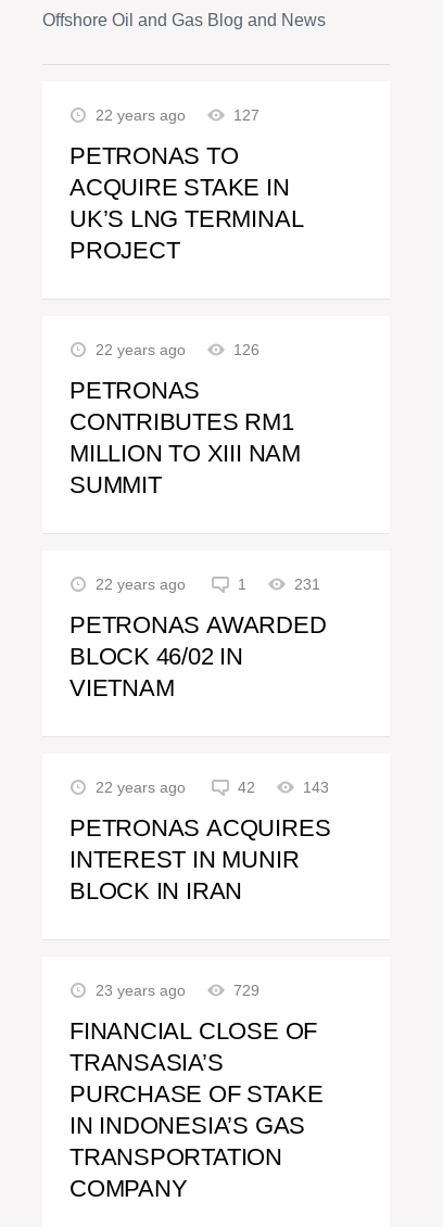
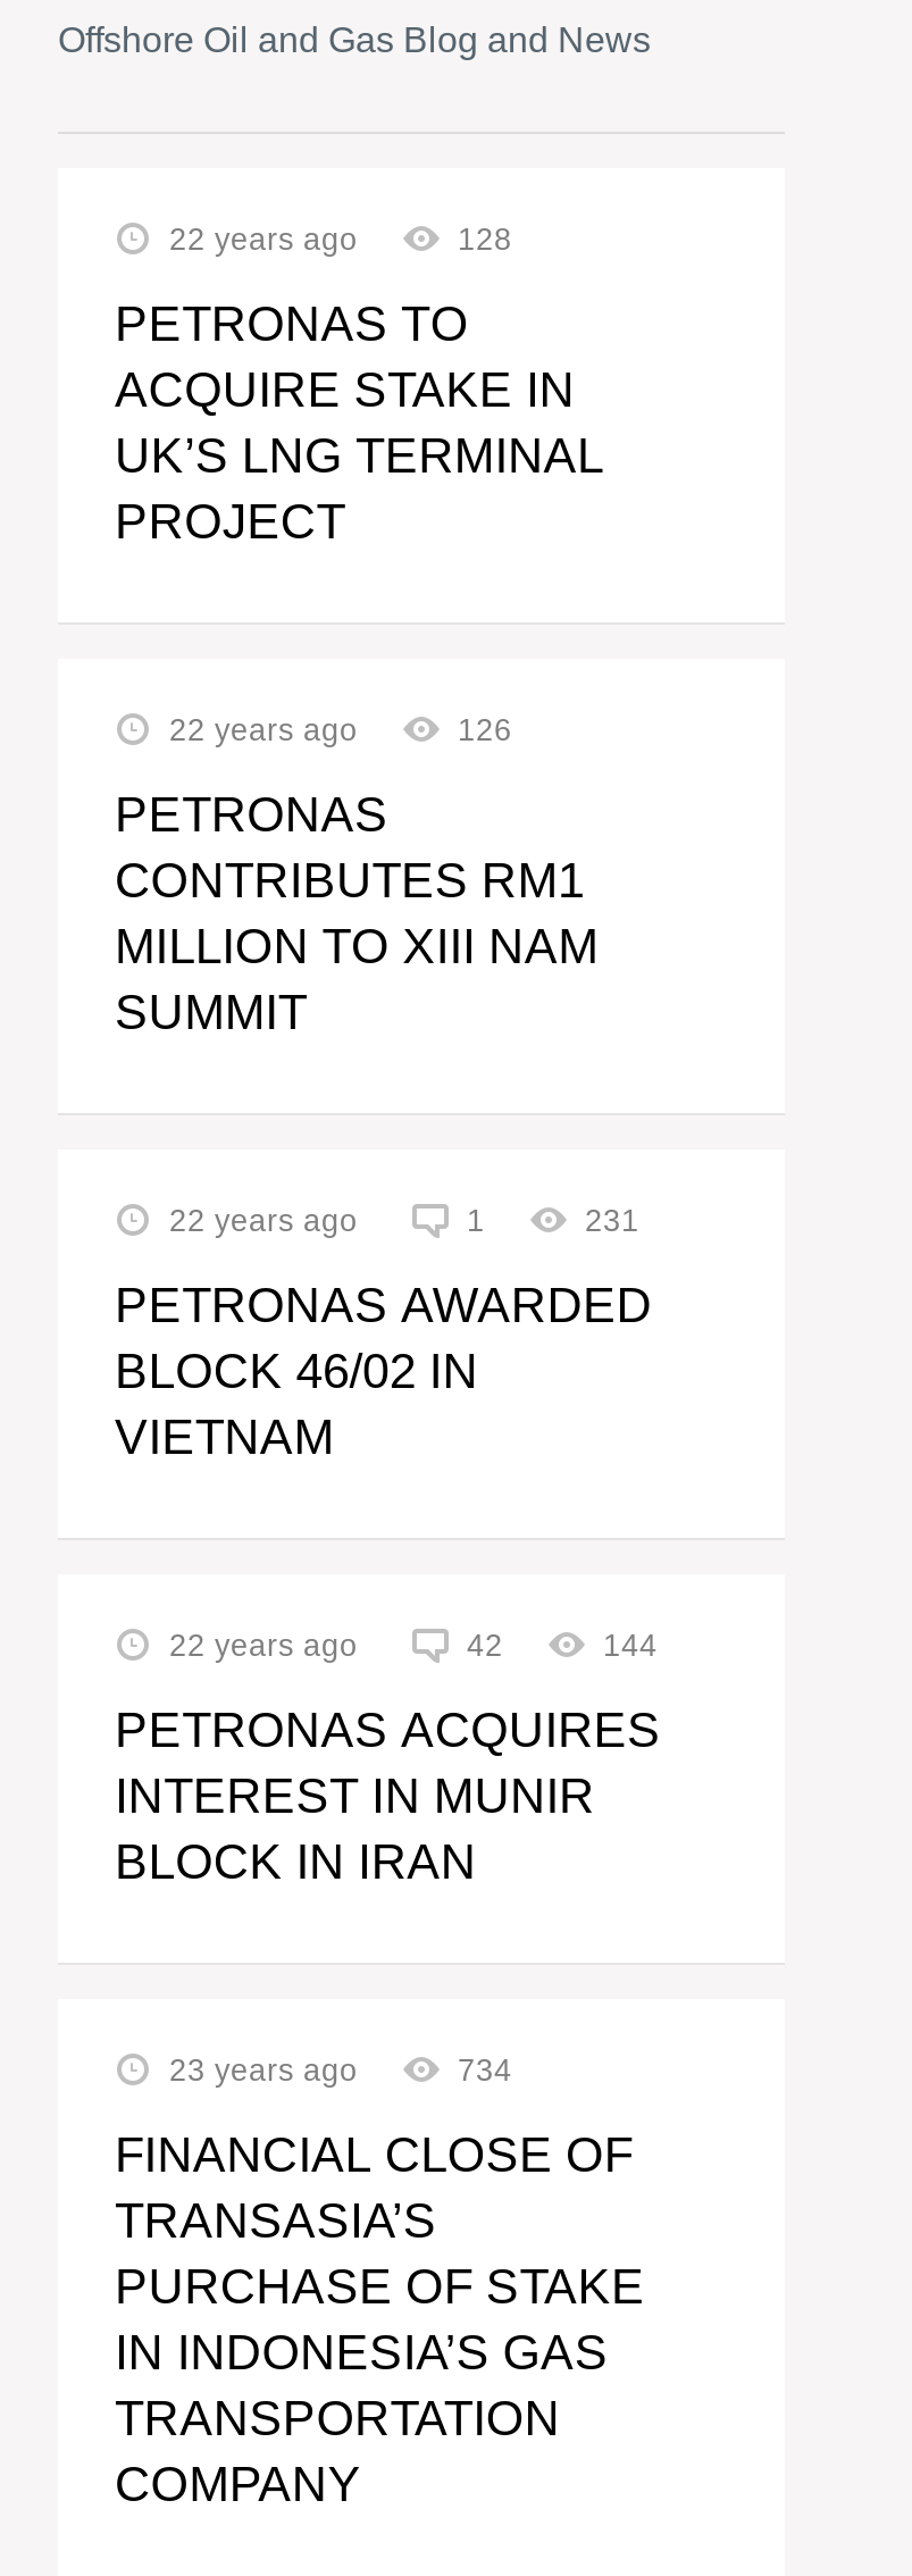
[233,107,260,124] 127 -> [458,223,512,257] 128
[303,780,329,796] 143 -> [603,1629,658,1663] 144
[233,983,260,999] 729 -> [458,2054,512,2088] 734

